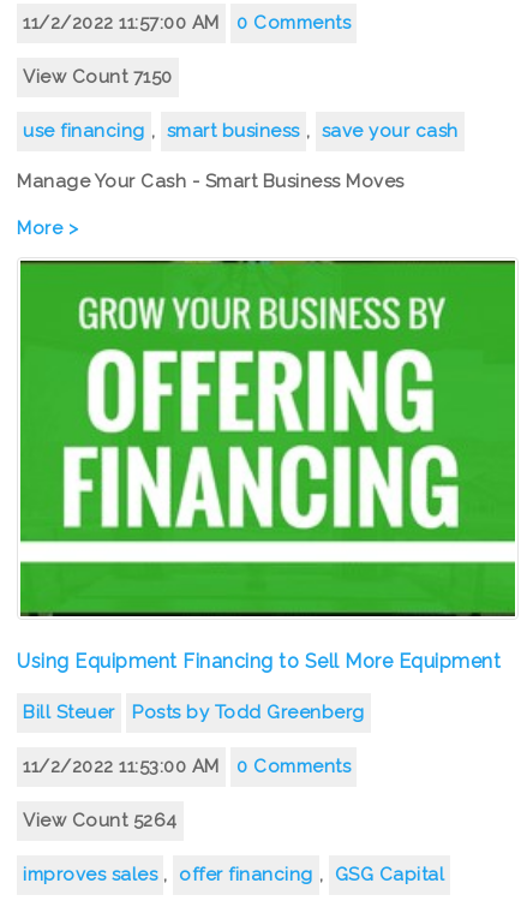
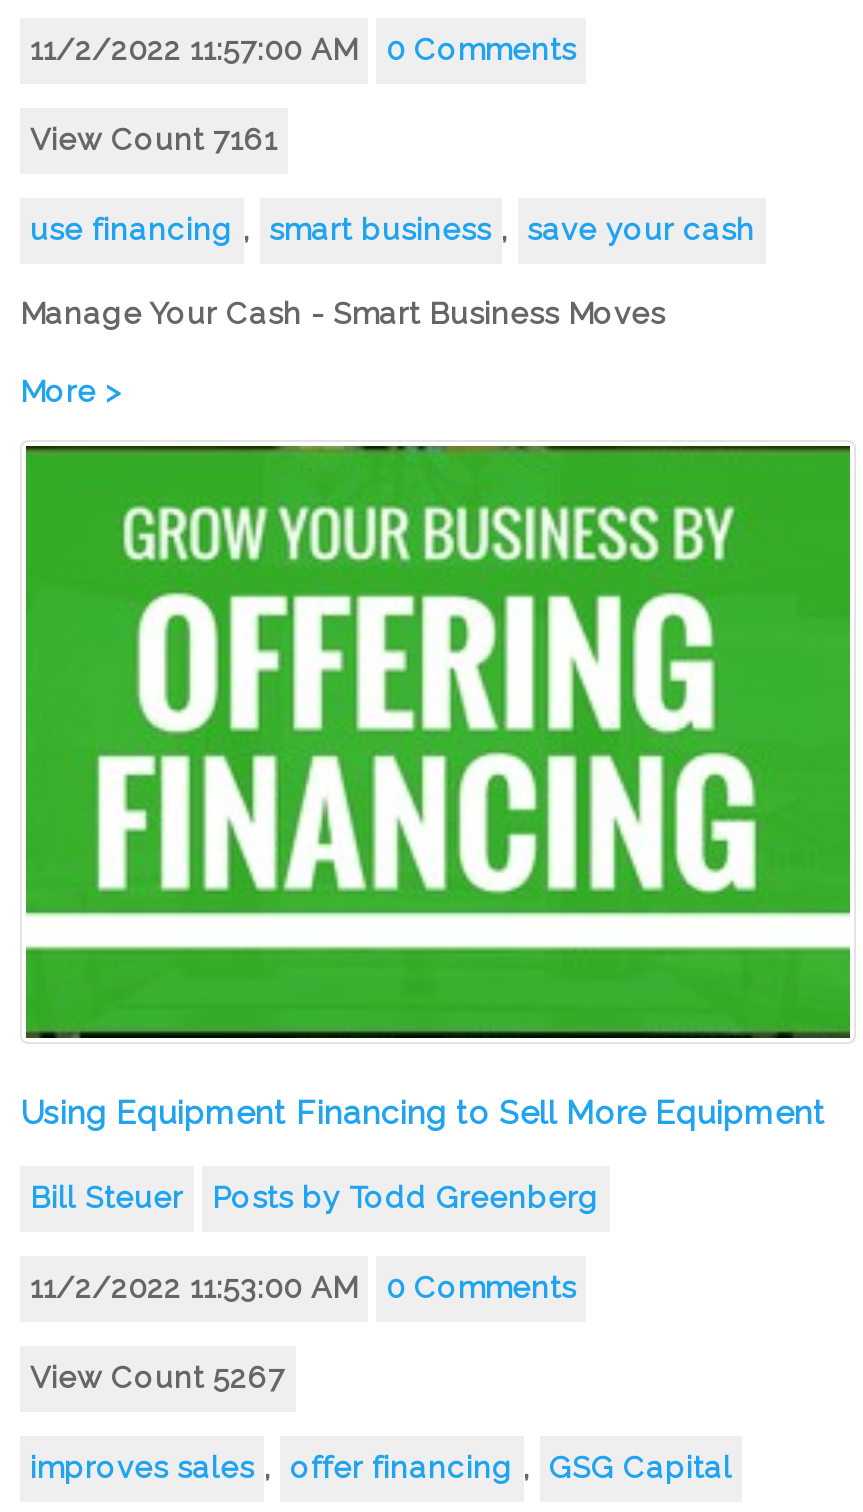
[23,66,172,87] View Count 7150 -> [30,121,277,157] View Count 7161
[23,810,177,832] View Count 5264 -> [30,1360,285,1396] View Count 5267

